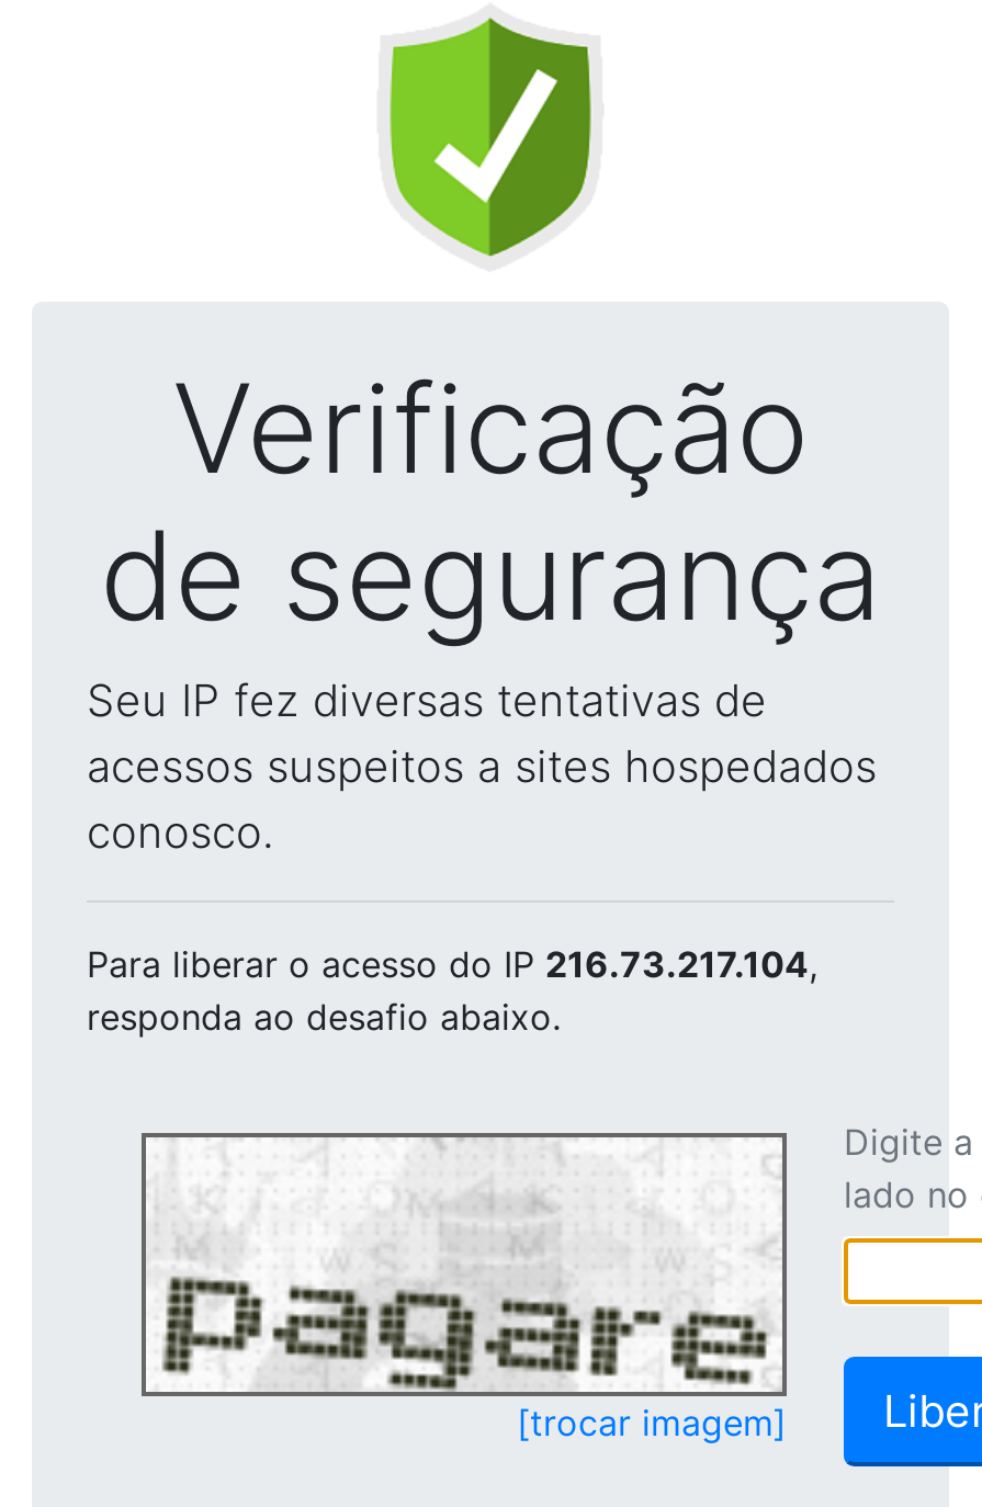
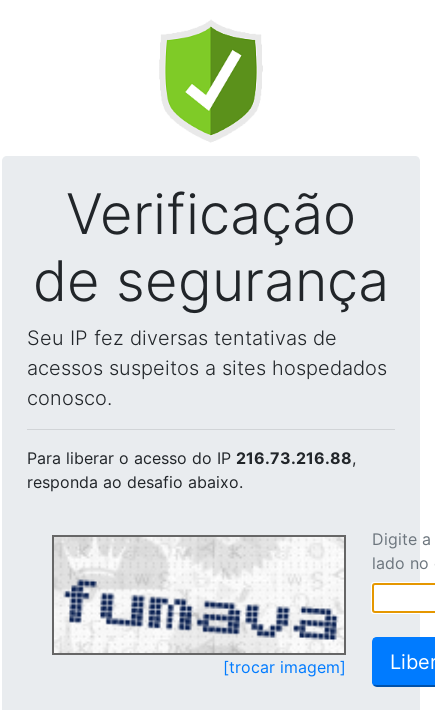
[87,942,817,986] Para liberar o acesso do IP 216.73.217.104, -> [27,448,356,468] Para liberar o acesso do IP 216.73.216.88,
[150,1142,769,1390] [image] -> [57,540,338,653] [image]

